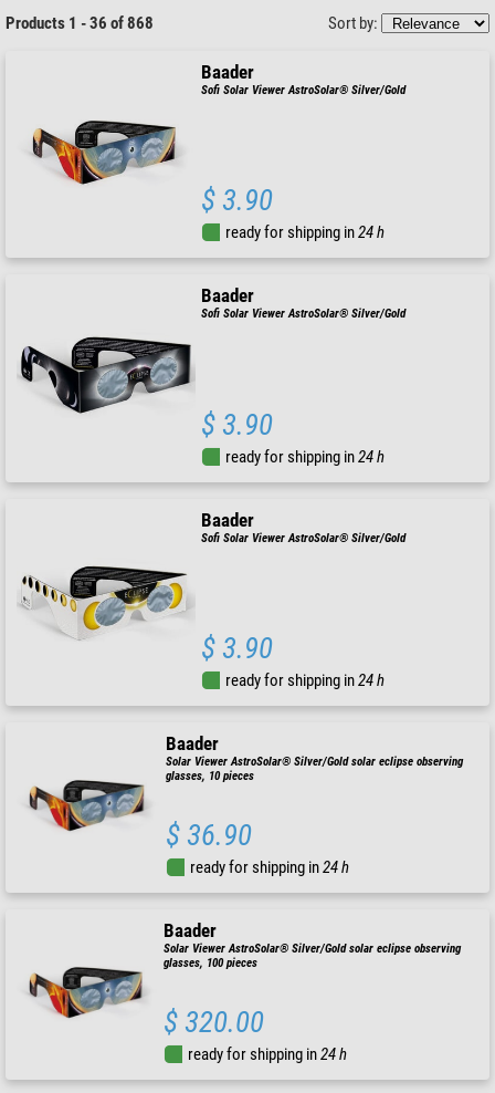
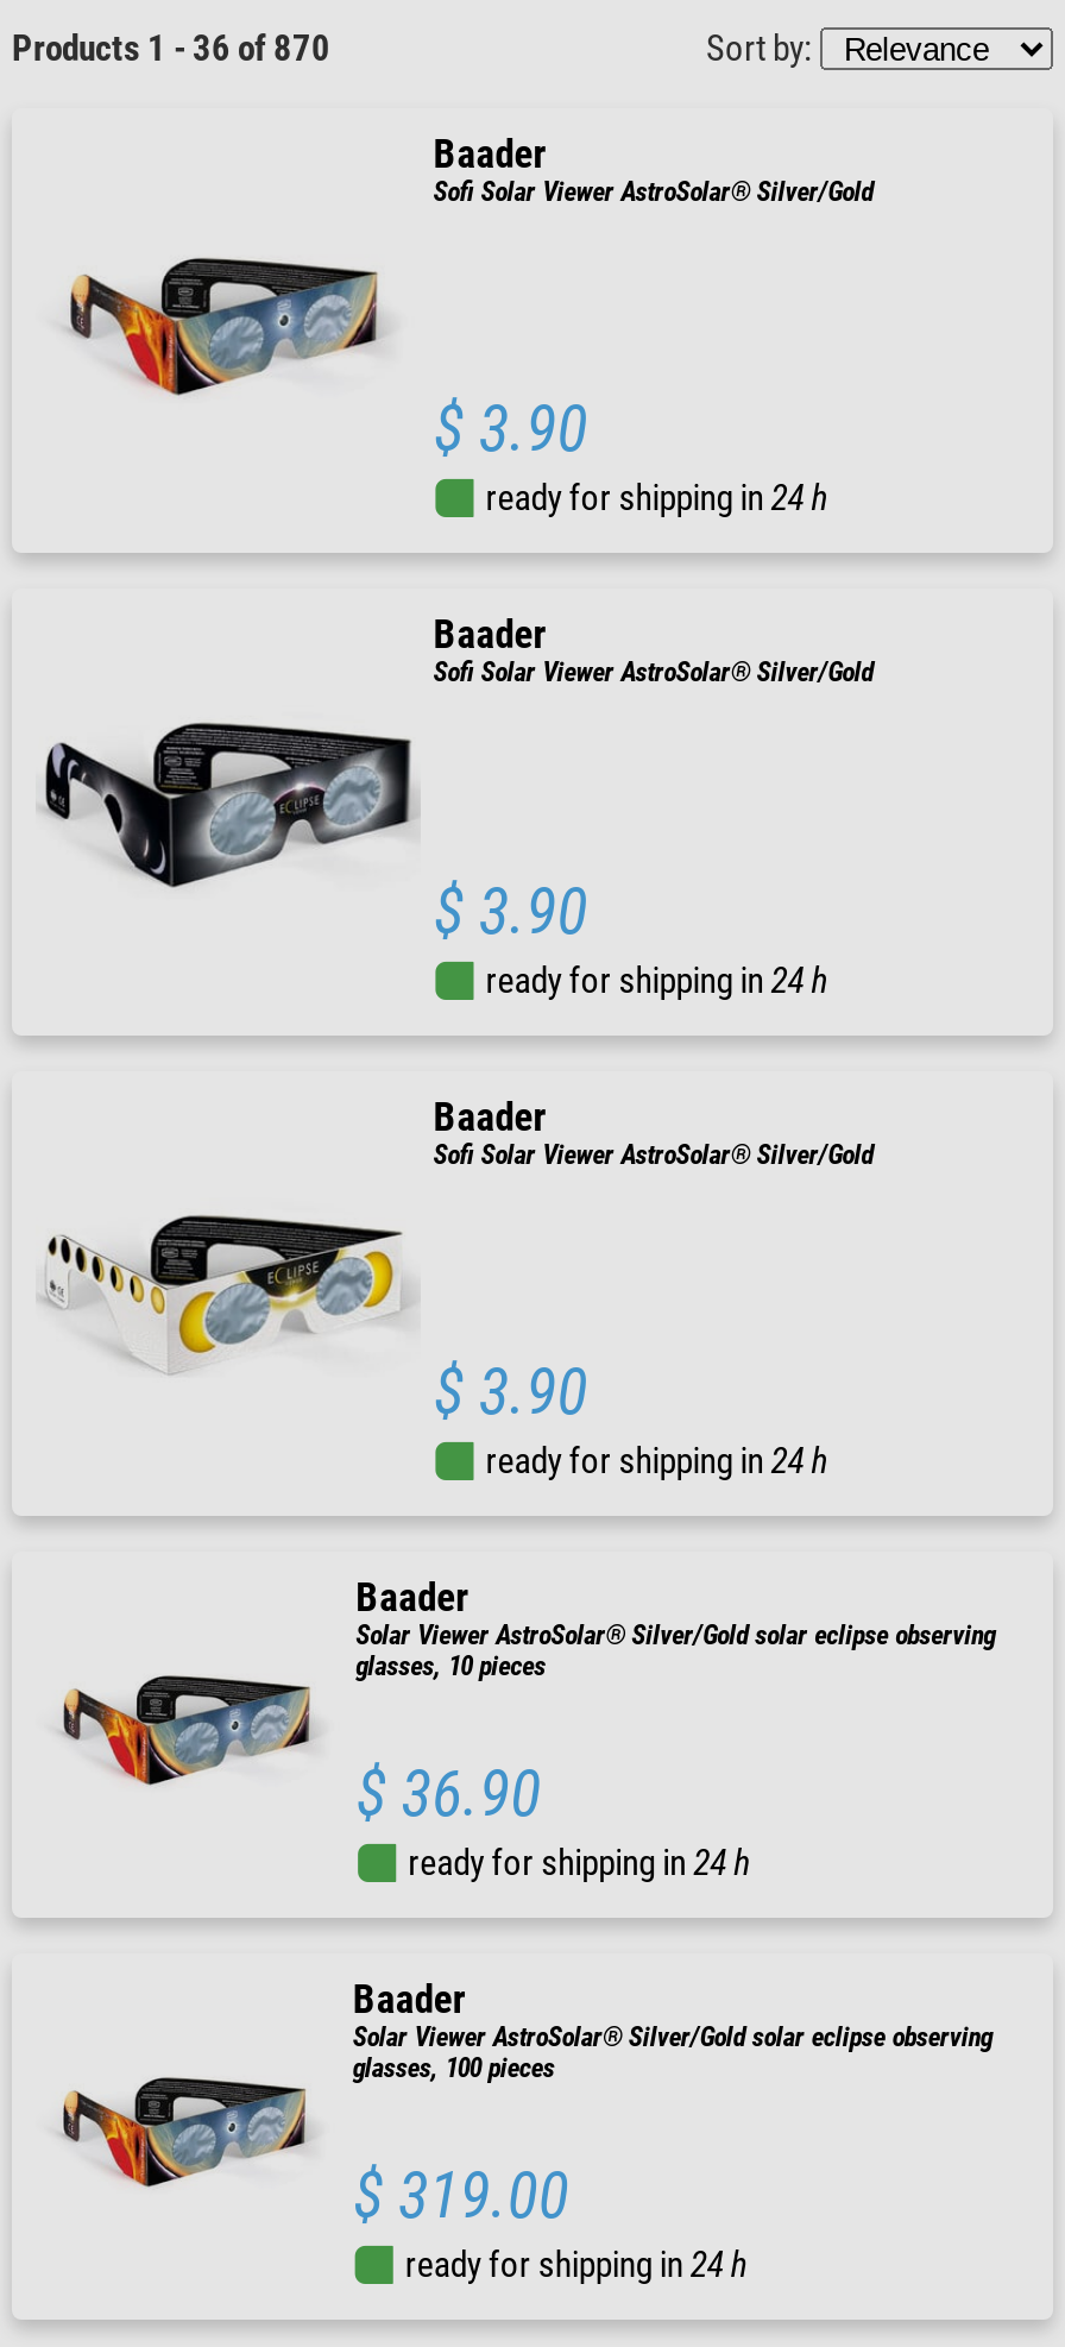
[6,13,154,33] Products 1 - 36 of 868 -> [12,28,330,71] Products 1 - 36 of 870
[164,1004,264,1040] $ 320.00 -> [353,2157,569,2233] $ 319.00

